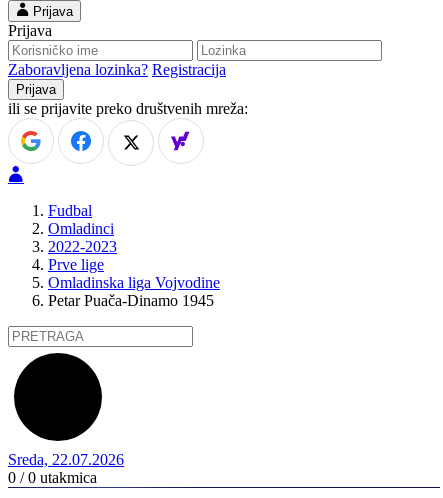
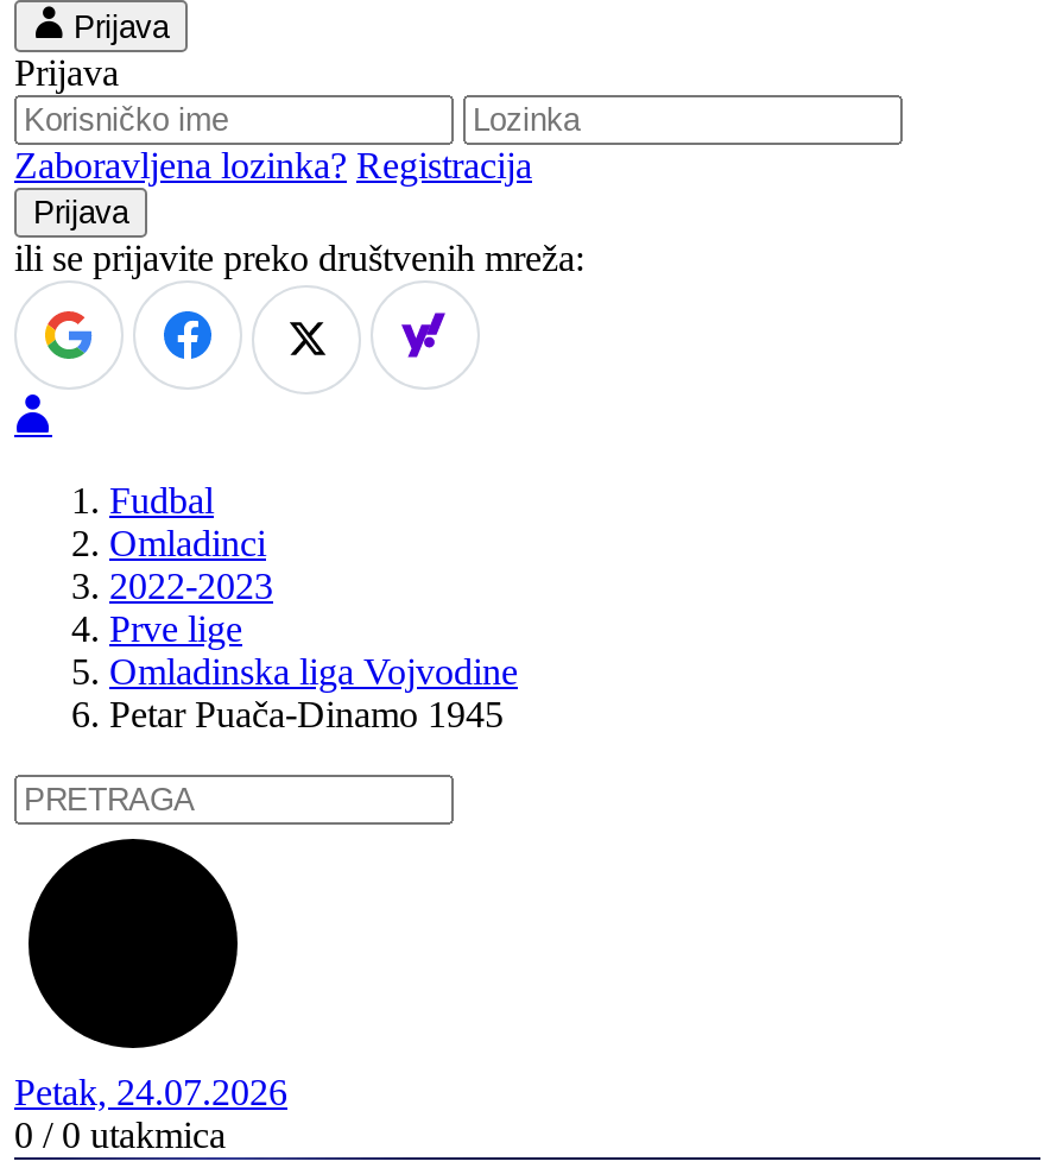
[8,451,124,468] Sreda, 22.07.2026 -> [14,1071,287,1112] Petak, 24.07.2026

